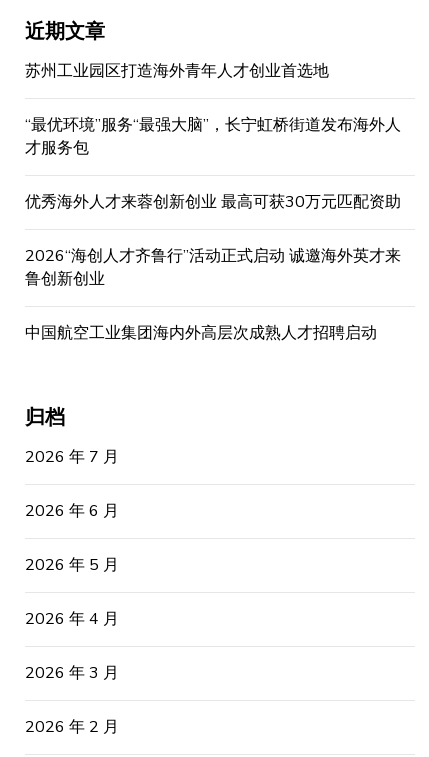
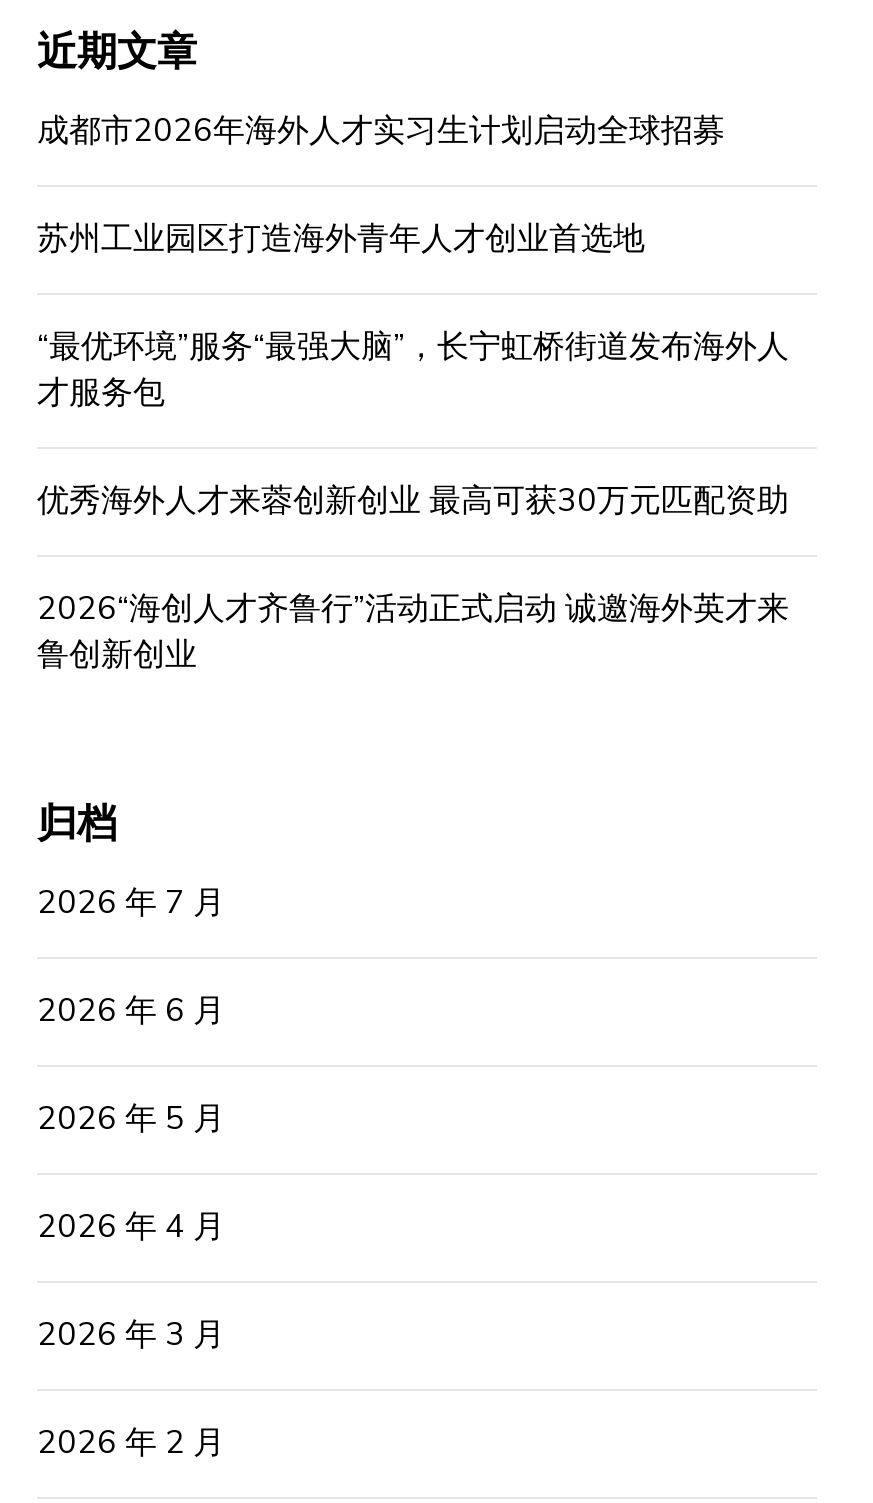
none -> [37,109,725,153] 成都市2026年海外人才实习生计划启动全球招募
moved [25,60,401,290] -> [37,217,789,677]: 苏州工业园区打造海外青年人才创业首选地 | “最优环境”服务“最强大脑”，长宁虹桥街道发布海外人 | 才服务包 | 优秀海外人才来蓉创新创业 最高可获30万元匹配资助 | 2026“海创人才齐鲁行”活动正式启动 诚邀海外英才来 | 鲁创新创业
[25,322,377,344] 中国航空工业集团海内外高层次成熟人才招聘启动 -> none

